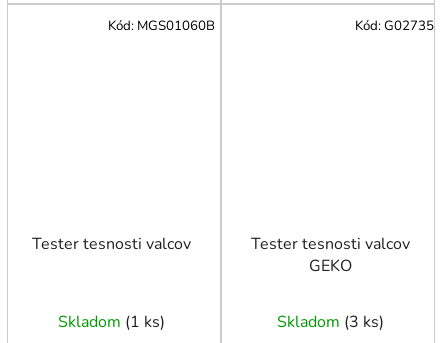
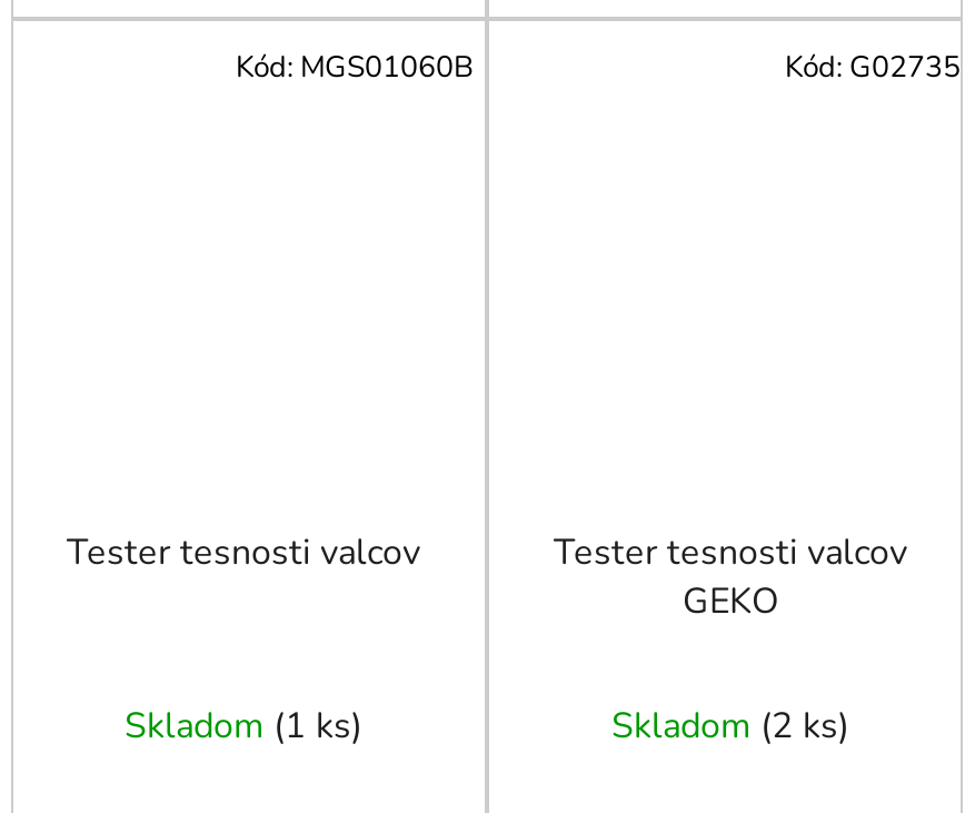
[277,311,384,333] Skladom (3 ks) -> [611,702,849,751] Skladom (2 ks)

